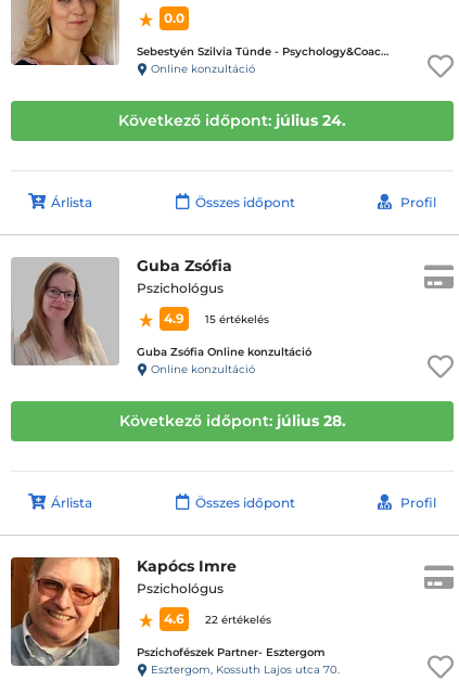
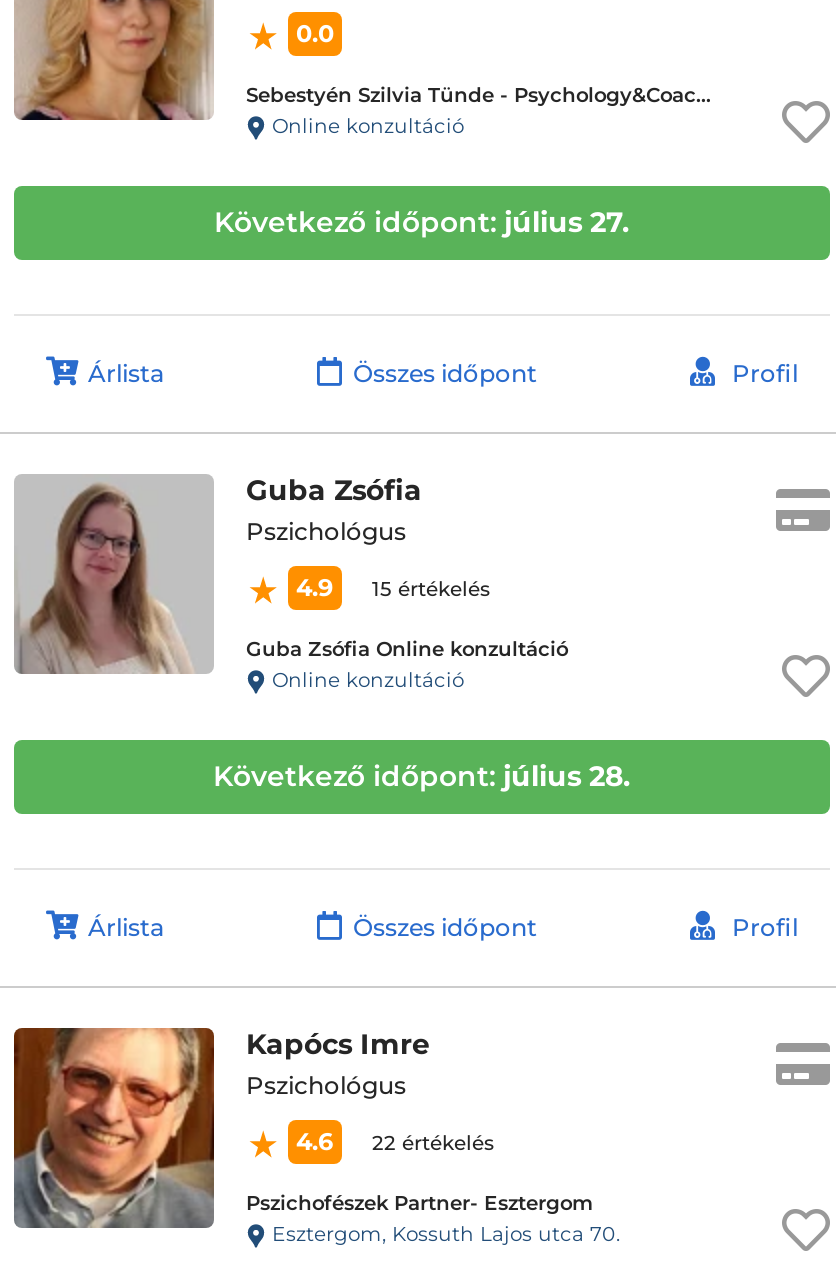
[118,111,346,130] Következő időpont: július 24. -> [214,204,630,240] Következő időpont: július 27.

